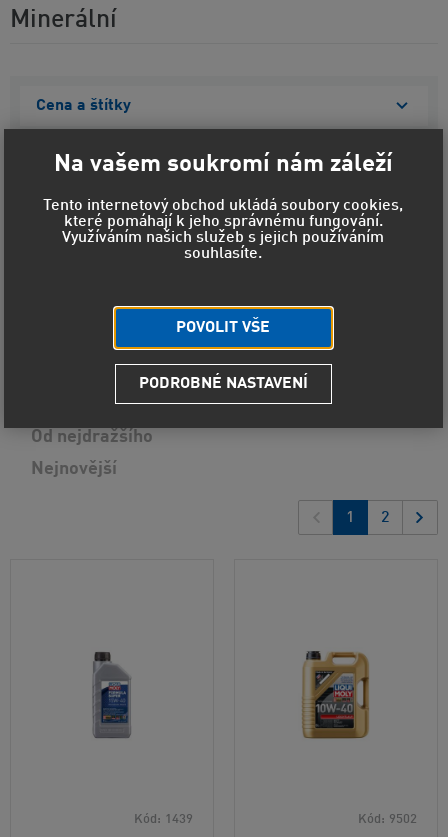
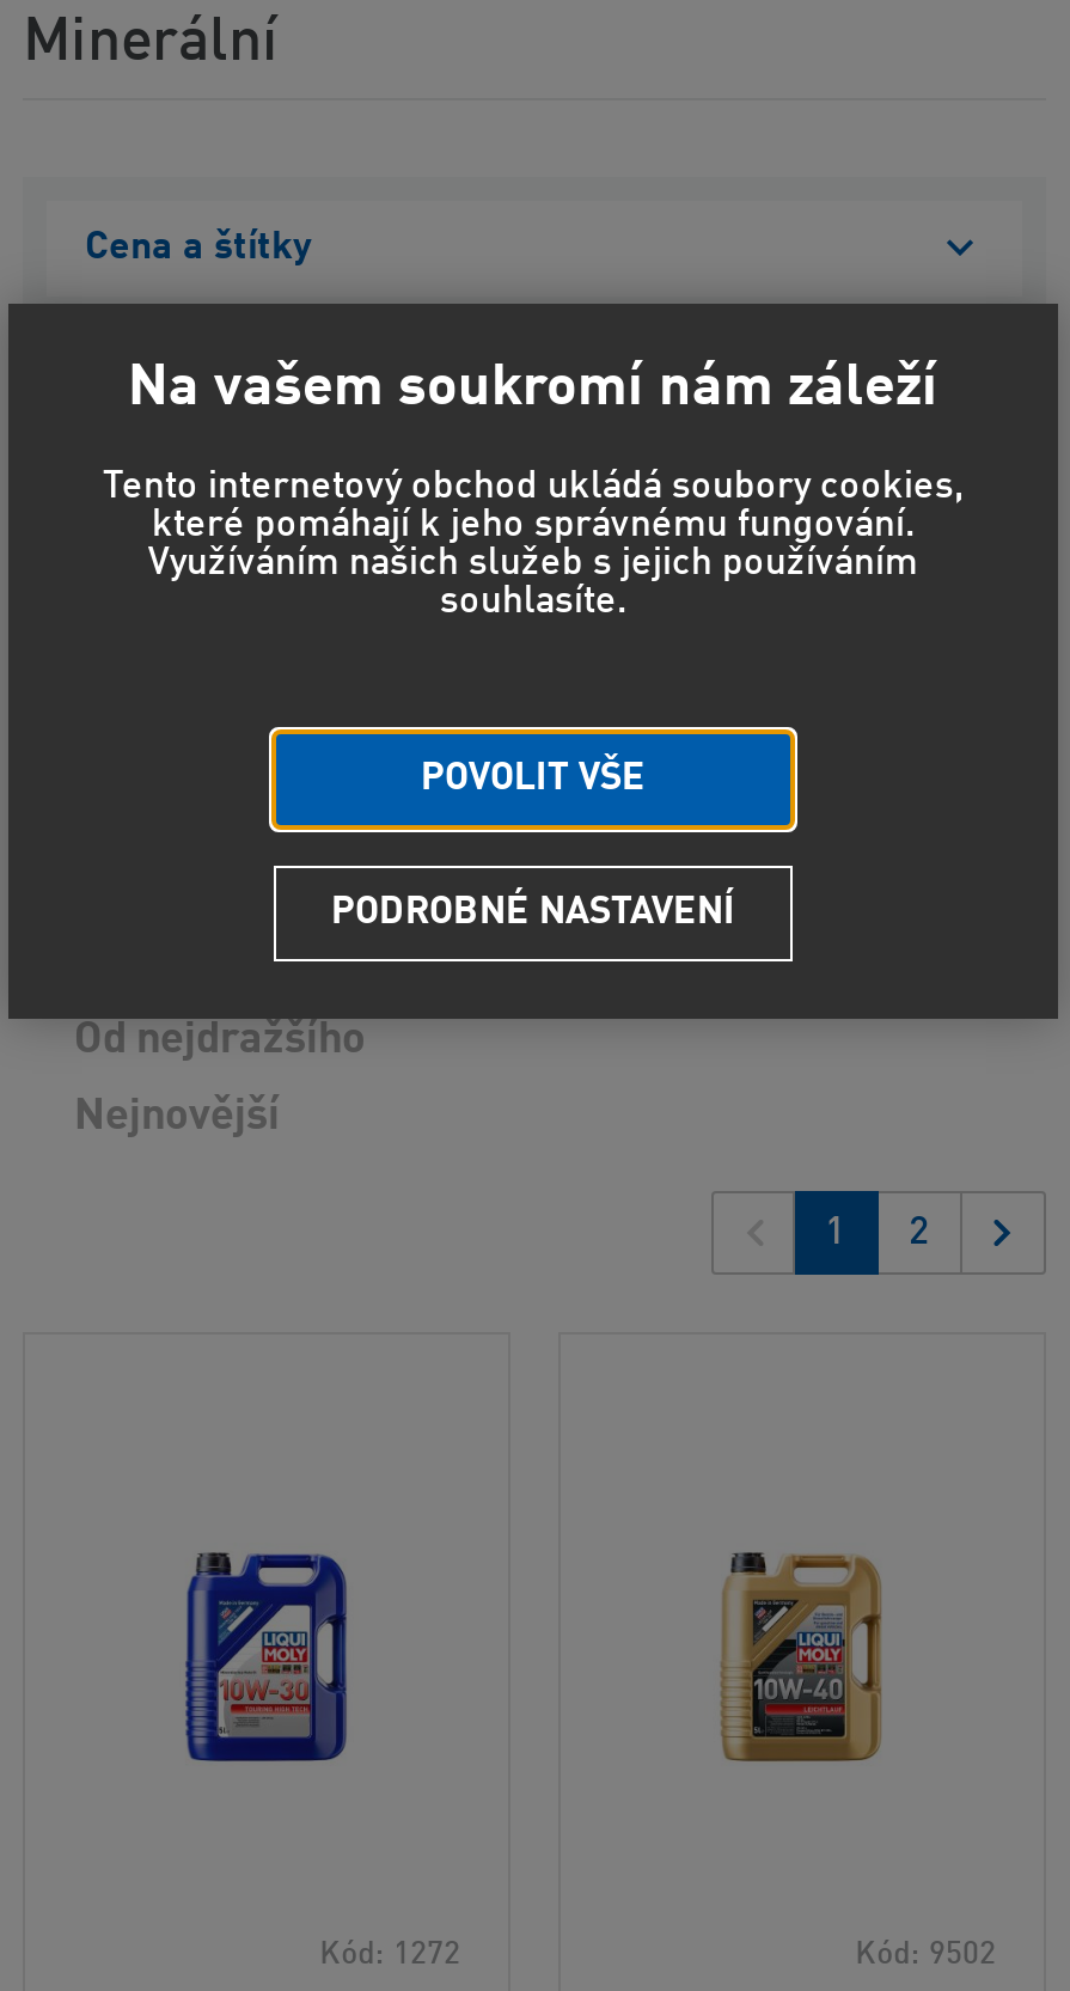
[79,651,145,738] [image] -> [185,1552,348,1763] [image]
[134,813,193,826] Kód: 1439 -> [320,1940,460,1971] Kód: 1272

